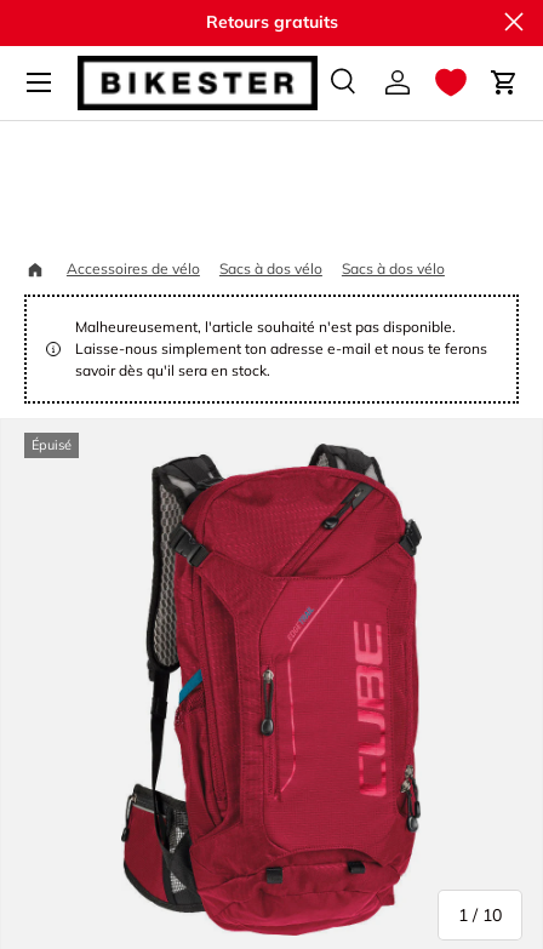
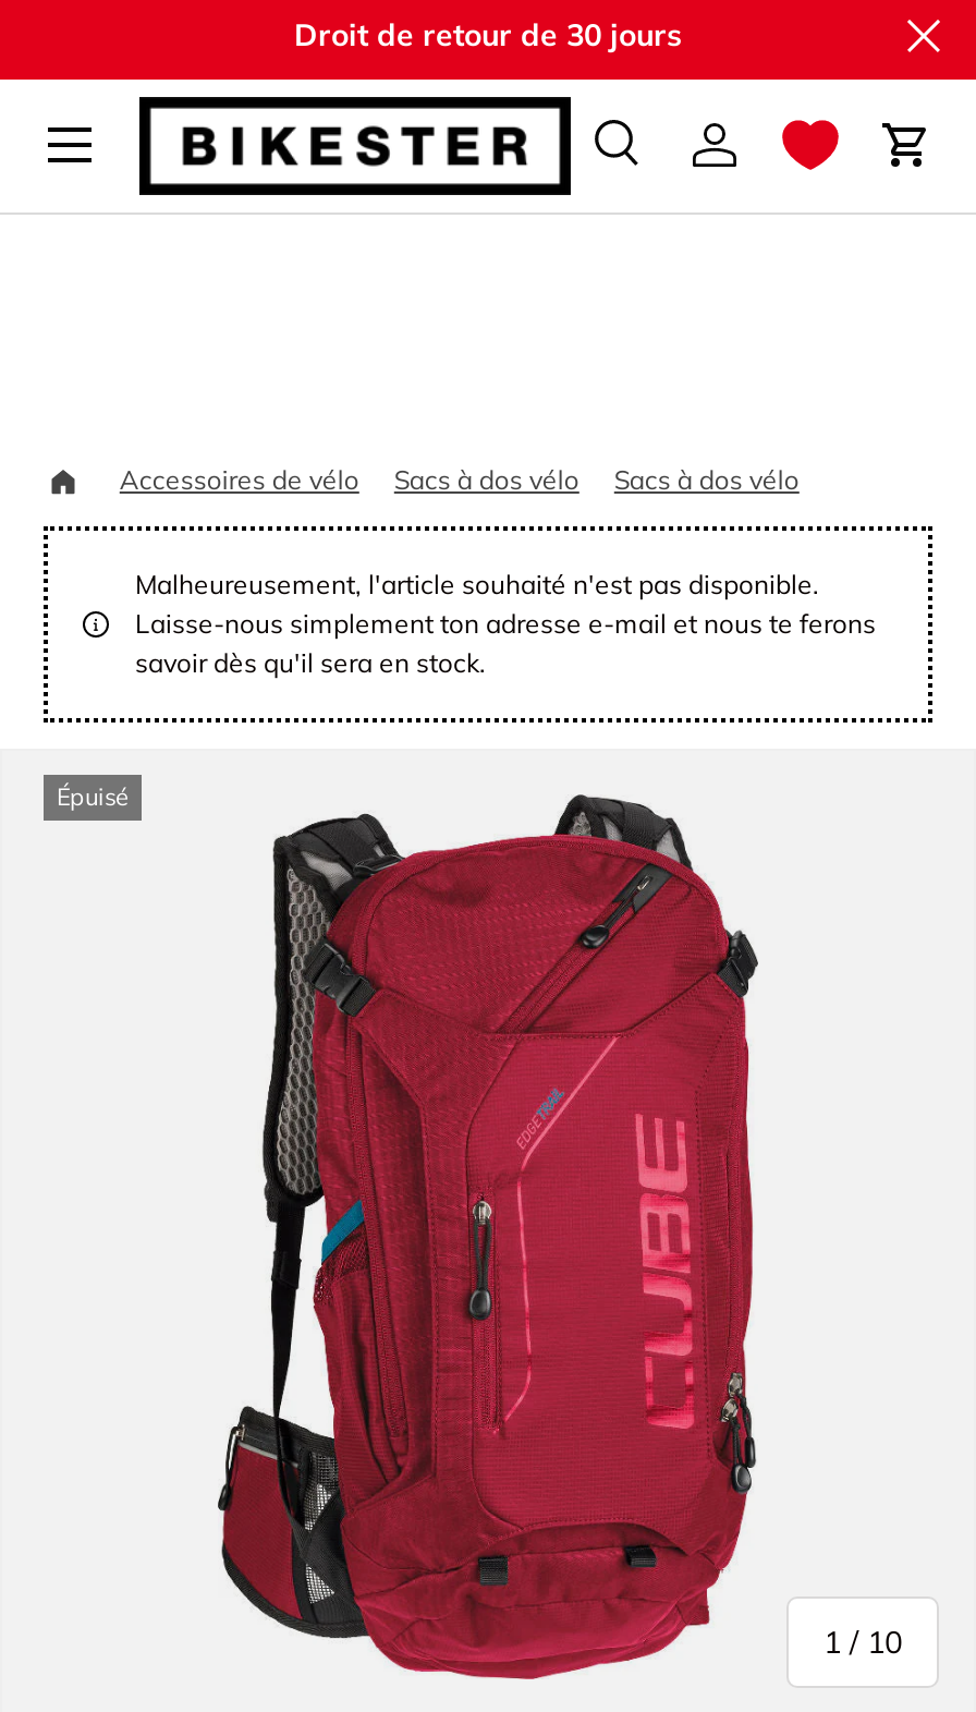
[205,10,338,32] Retours gratuits -> [294,14,682,53] Droit de retour de 30 jours

